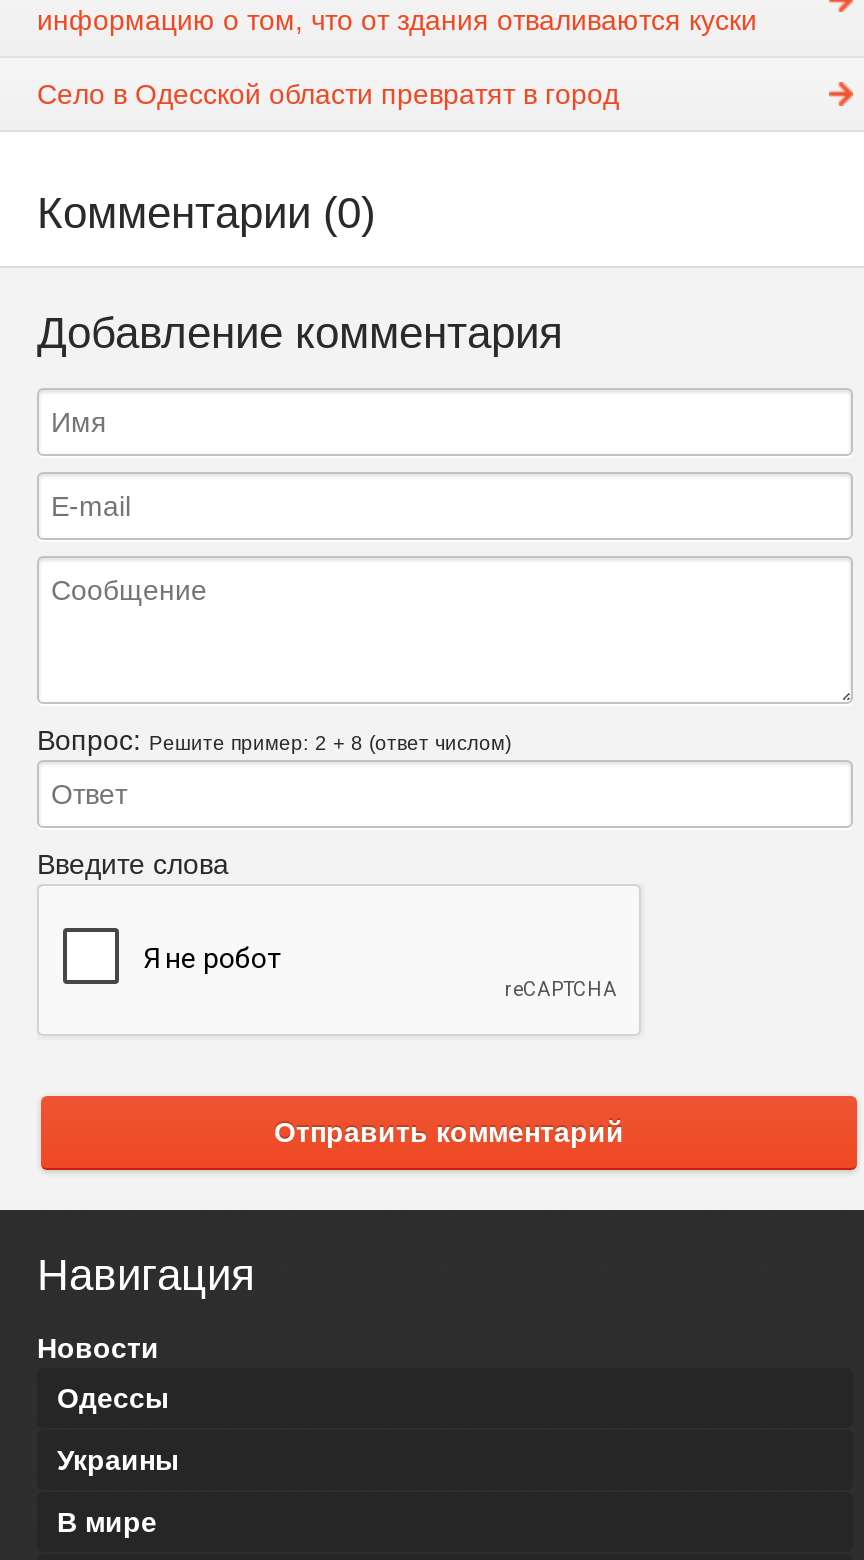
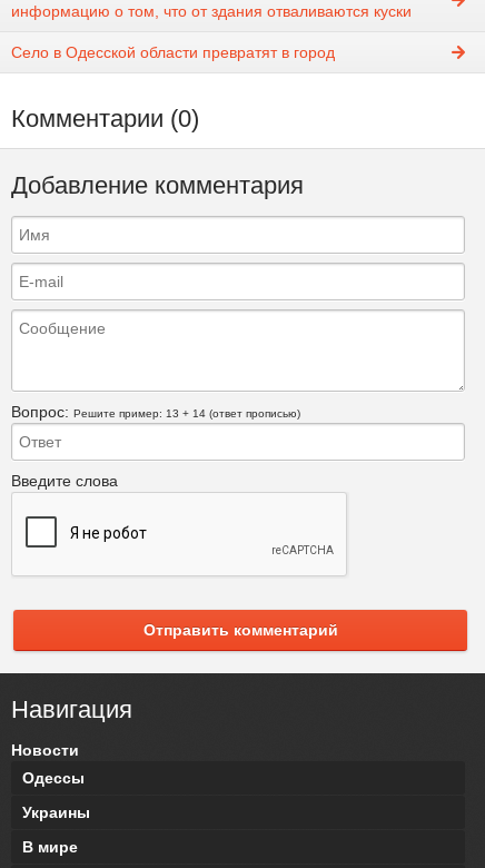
[37,723,511,755] Вопрос: Решите пример: 2 + 8 (ответ числом) -> [11,402,300,420] Вопрос: Решите пример: 13 + 14 (ответ прописью)

